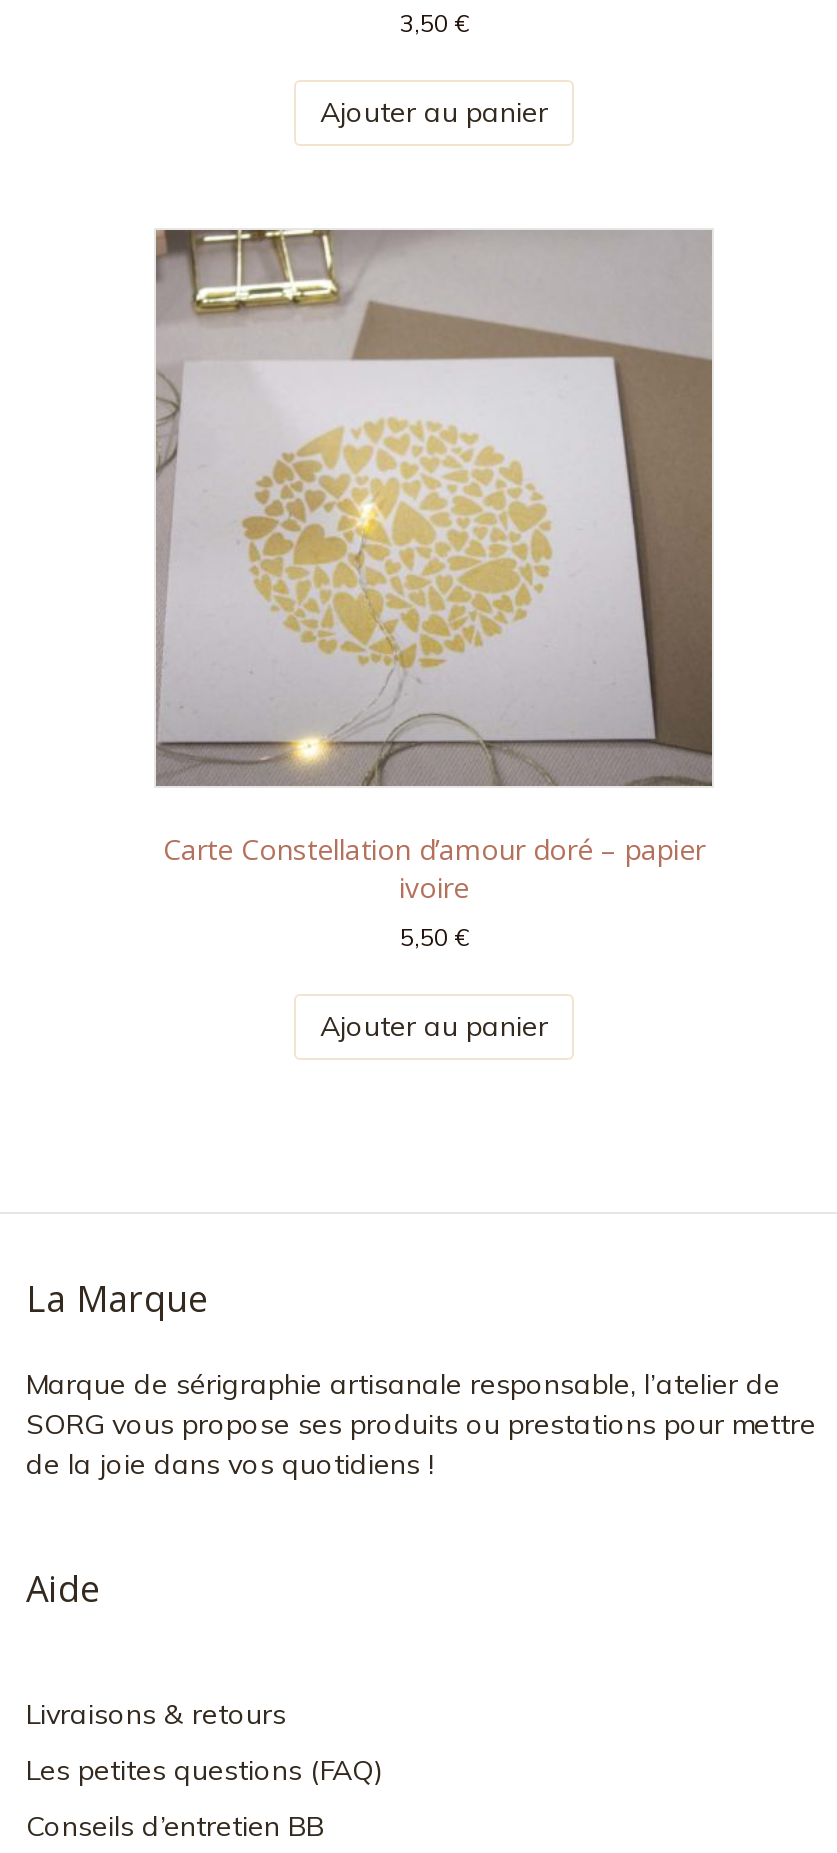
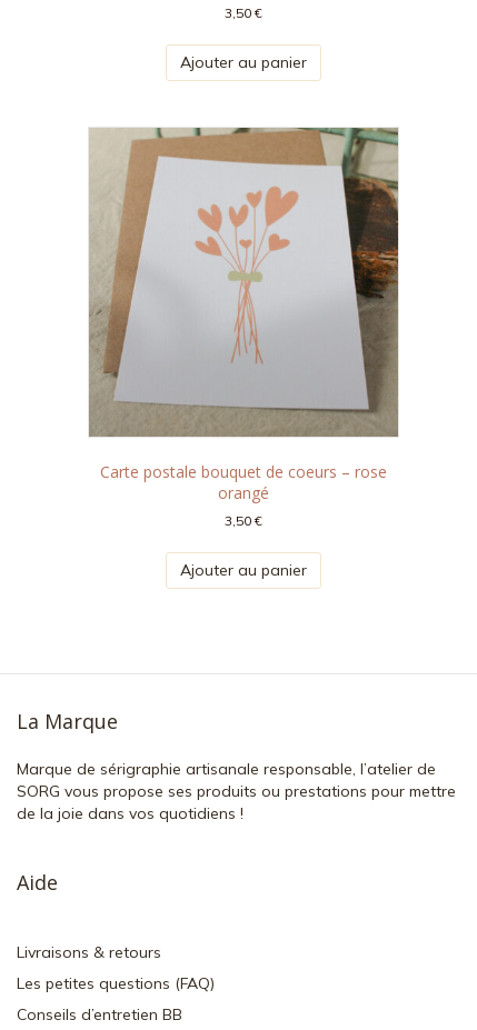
[156,228,714,953] [image] | Carte Constellation d’amour doré – papier | ivoire | 5,50 € -> [90,128,398,529] [image] | Carte postale bouquet de coeurs – rose | orangé | 3,50 €

